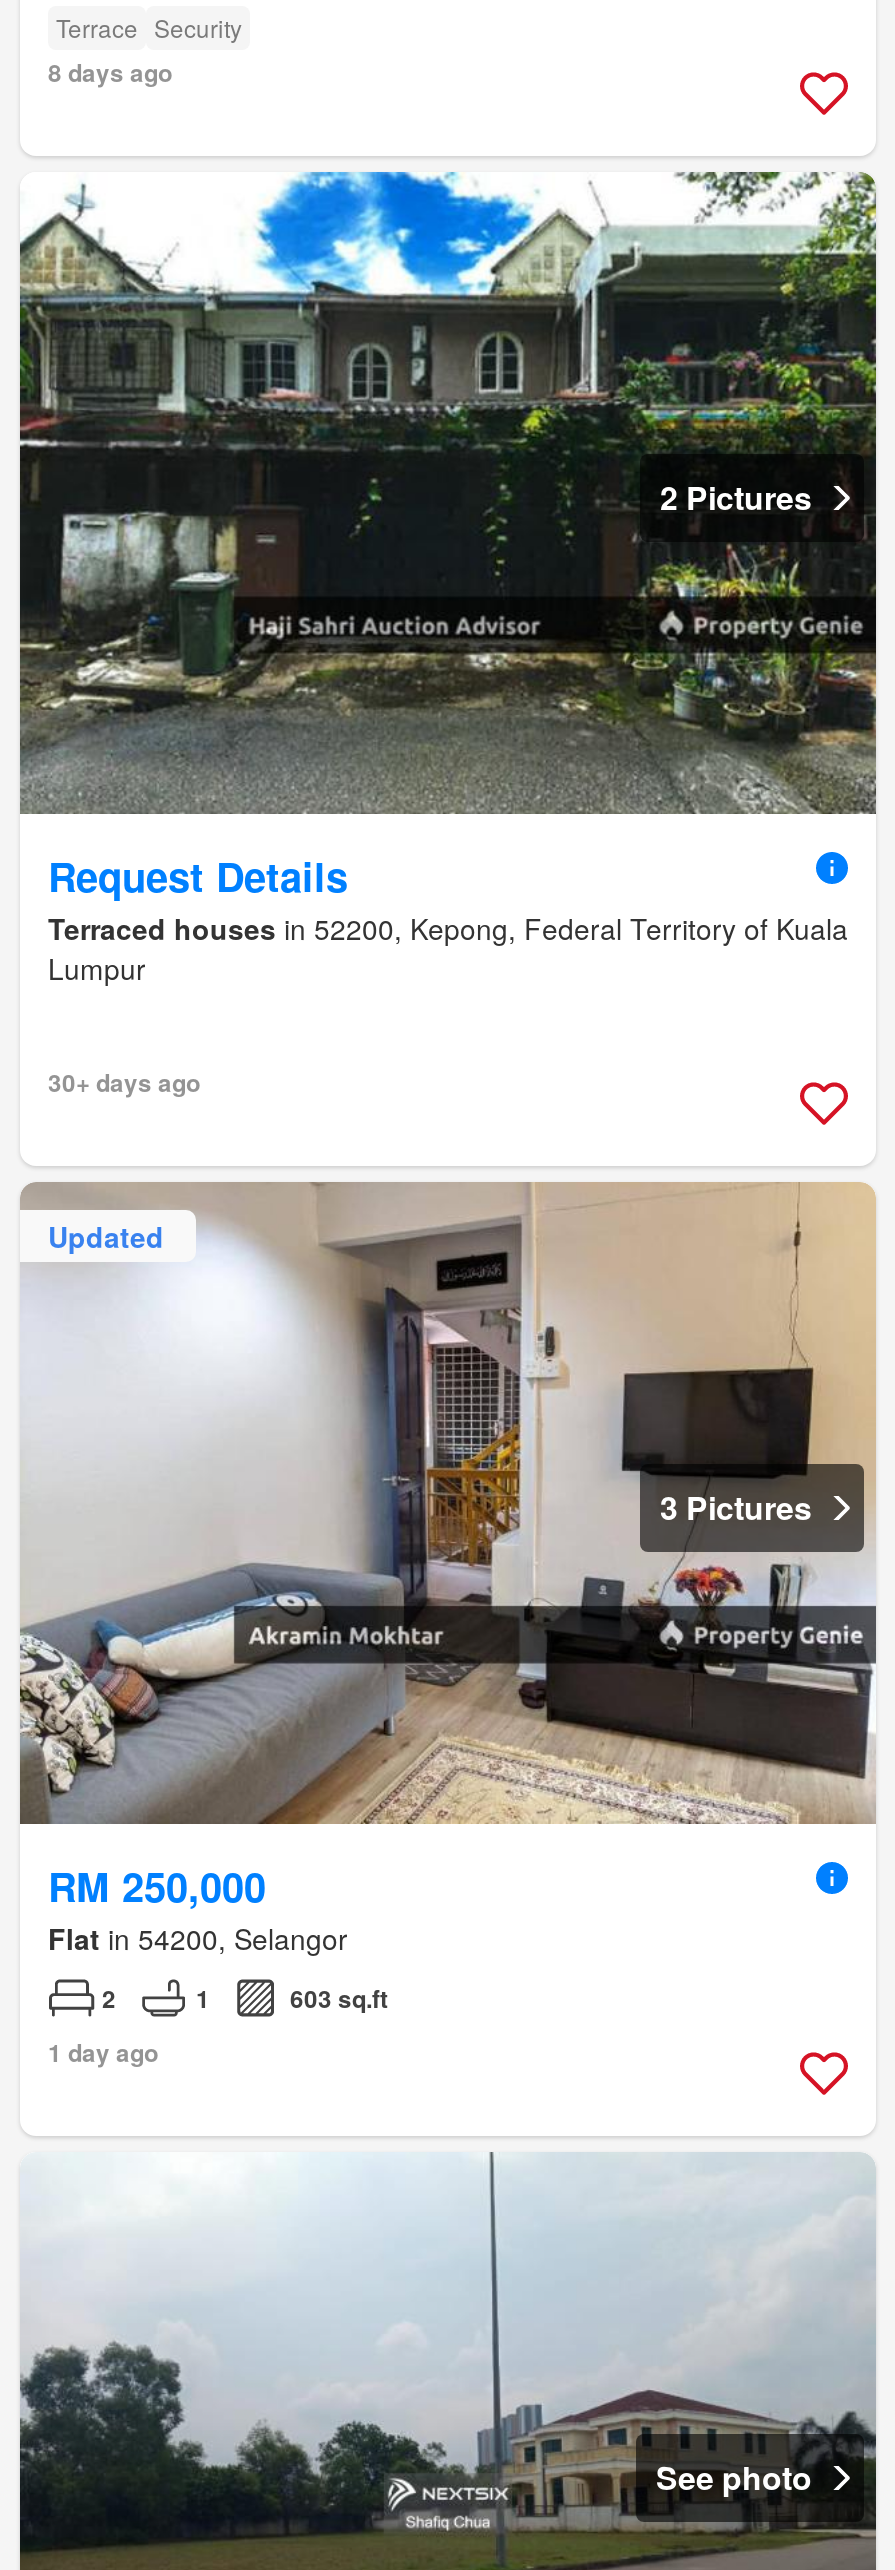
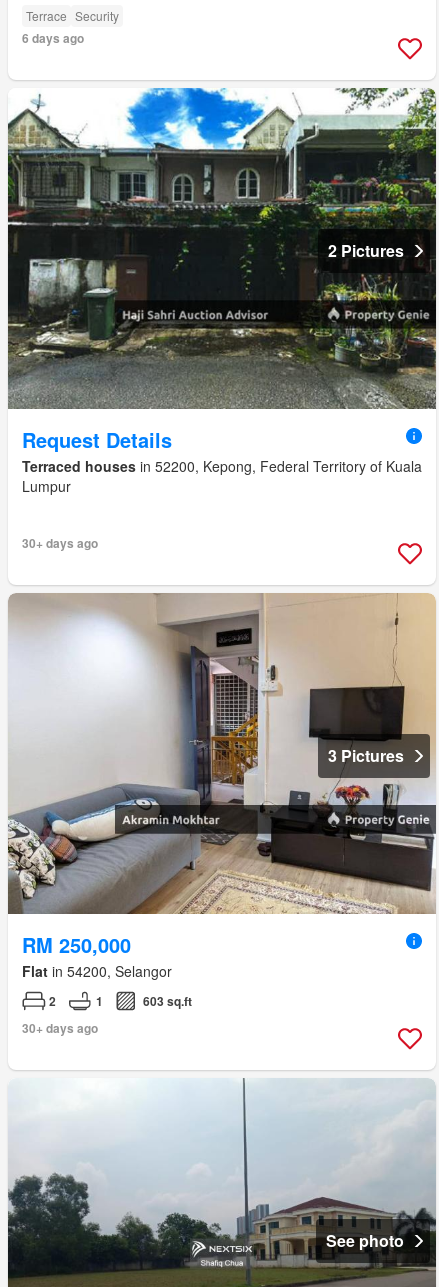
[48,54,172,90] 8 days ago -> [22,29,84,47] 6 days ago
[48,1215,164,1255] Updated -> none
[48,2034,158,2070] 1 day ago -> [22,1019,98,1037] 30+ days ago

